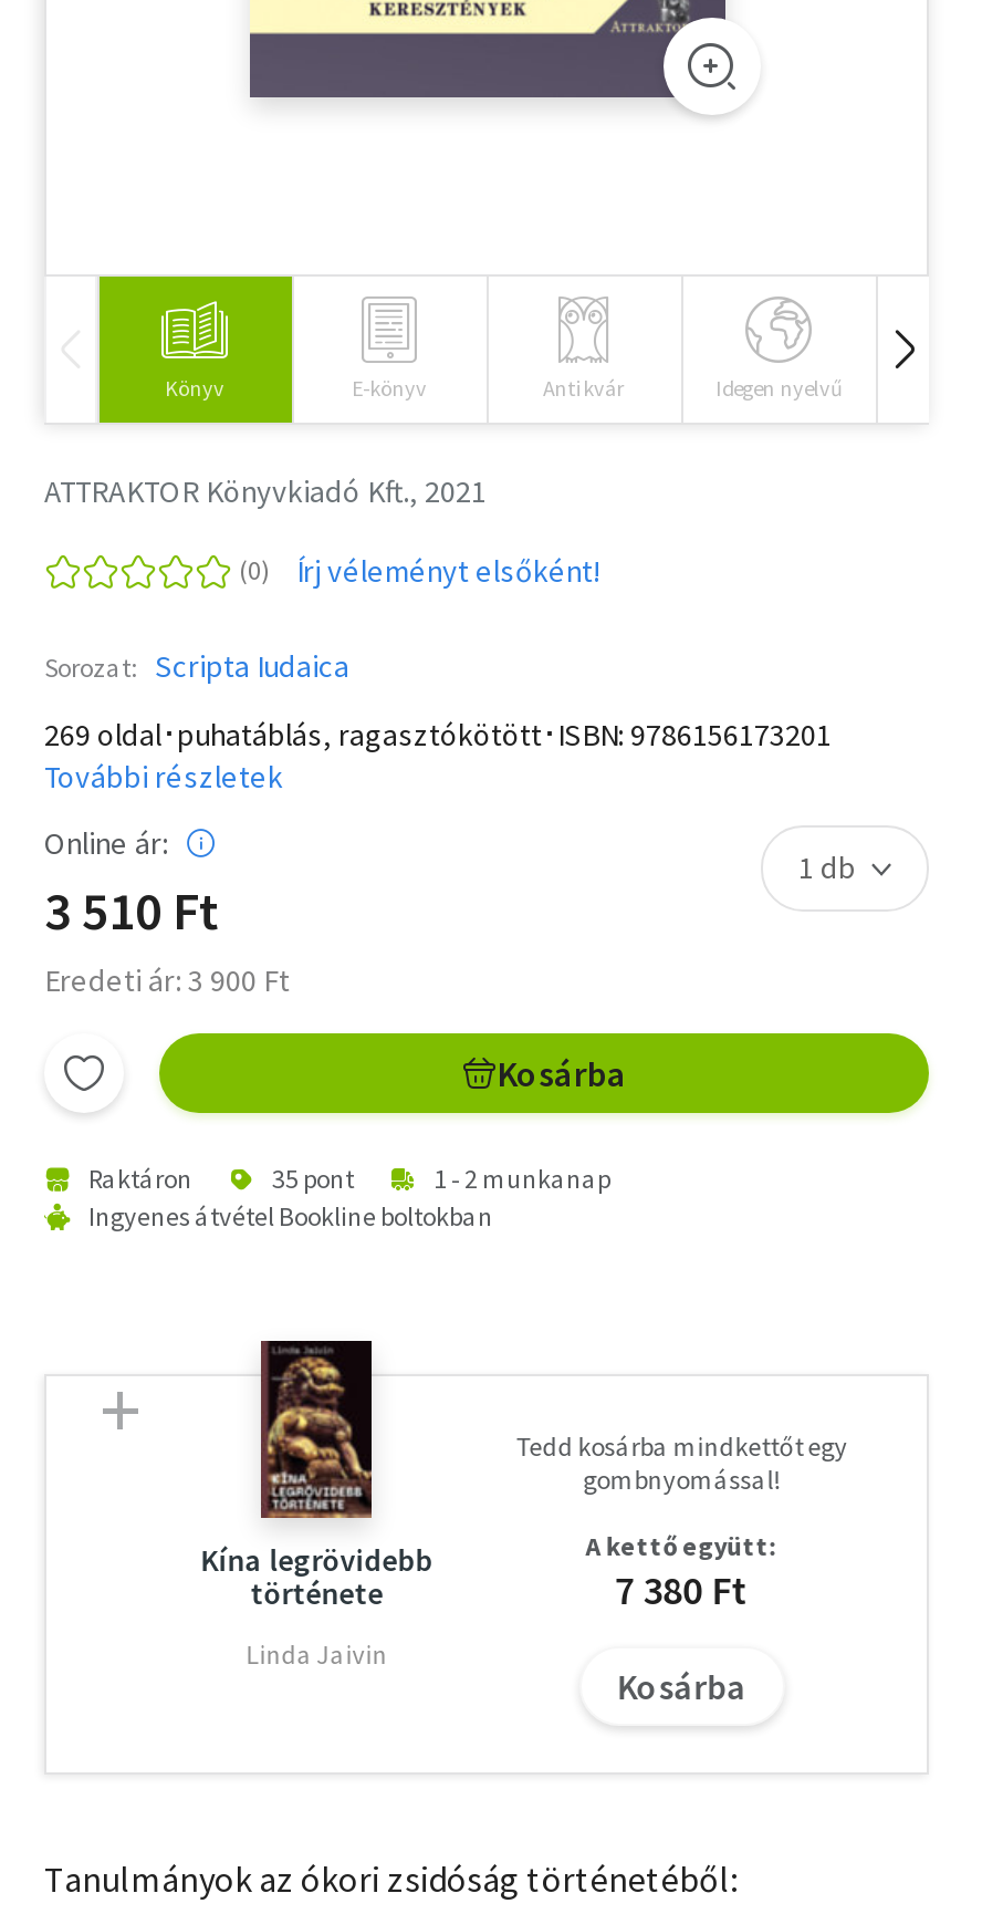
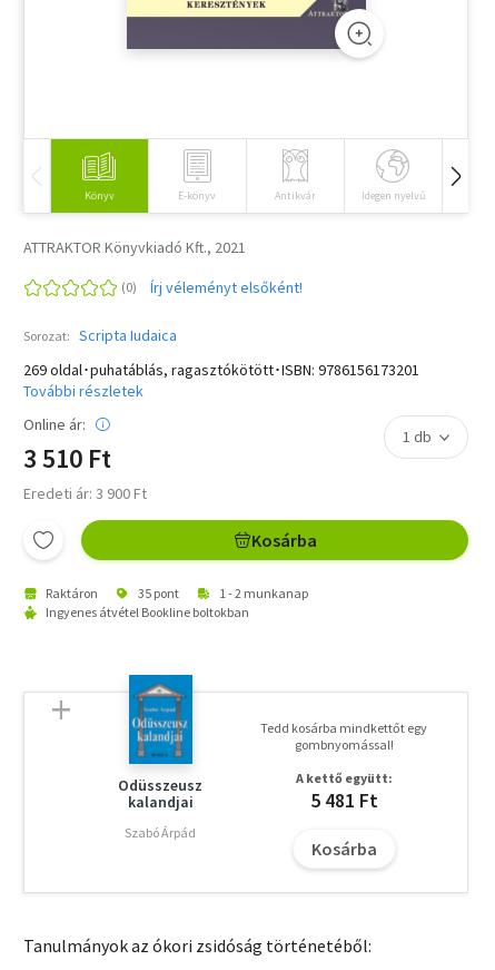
[201,1339,433,1613] [image] | Kína legrövidebb | története -> [118,674,203,812] [image] | Odüsszeusz | kalandjai
[614,1564,749,1615] 7 380 Ft -> [310,787,378,813] 5 481 Ft
[246,1637,387,1671] Linda Jaivin -> [125,824,196,841] Szabó Árpád

